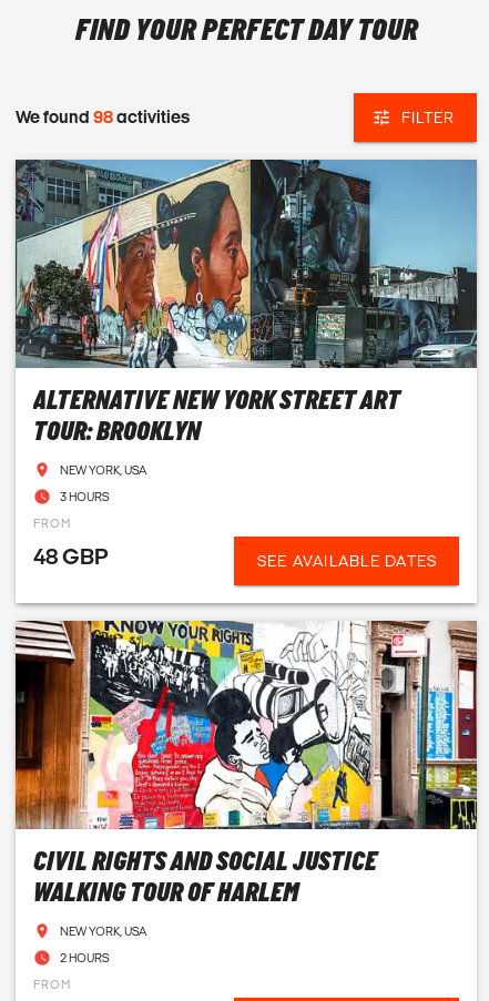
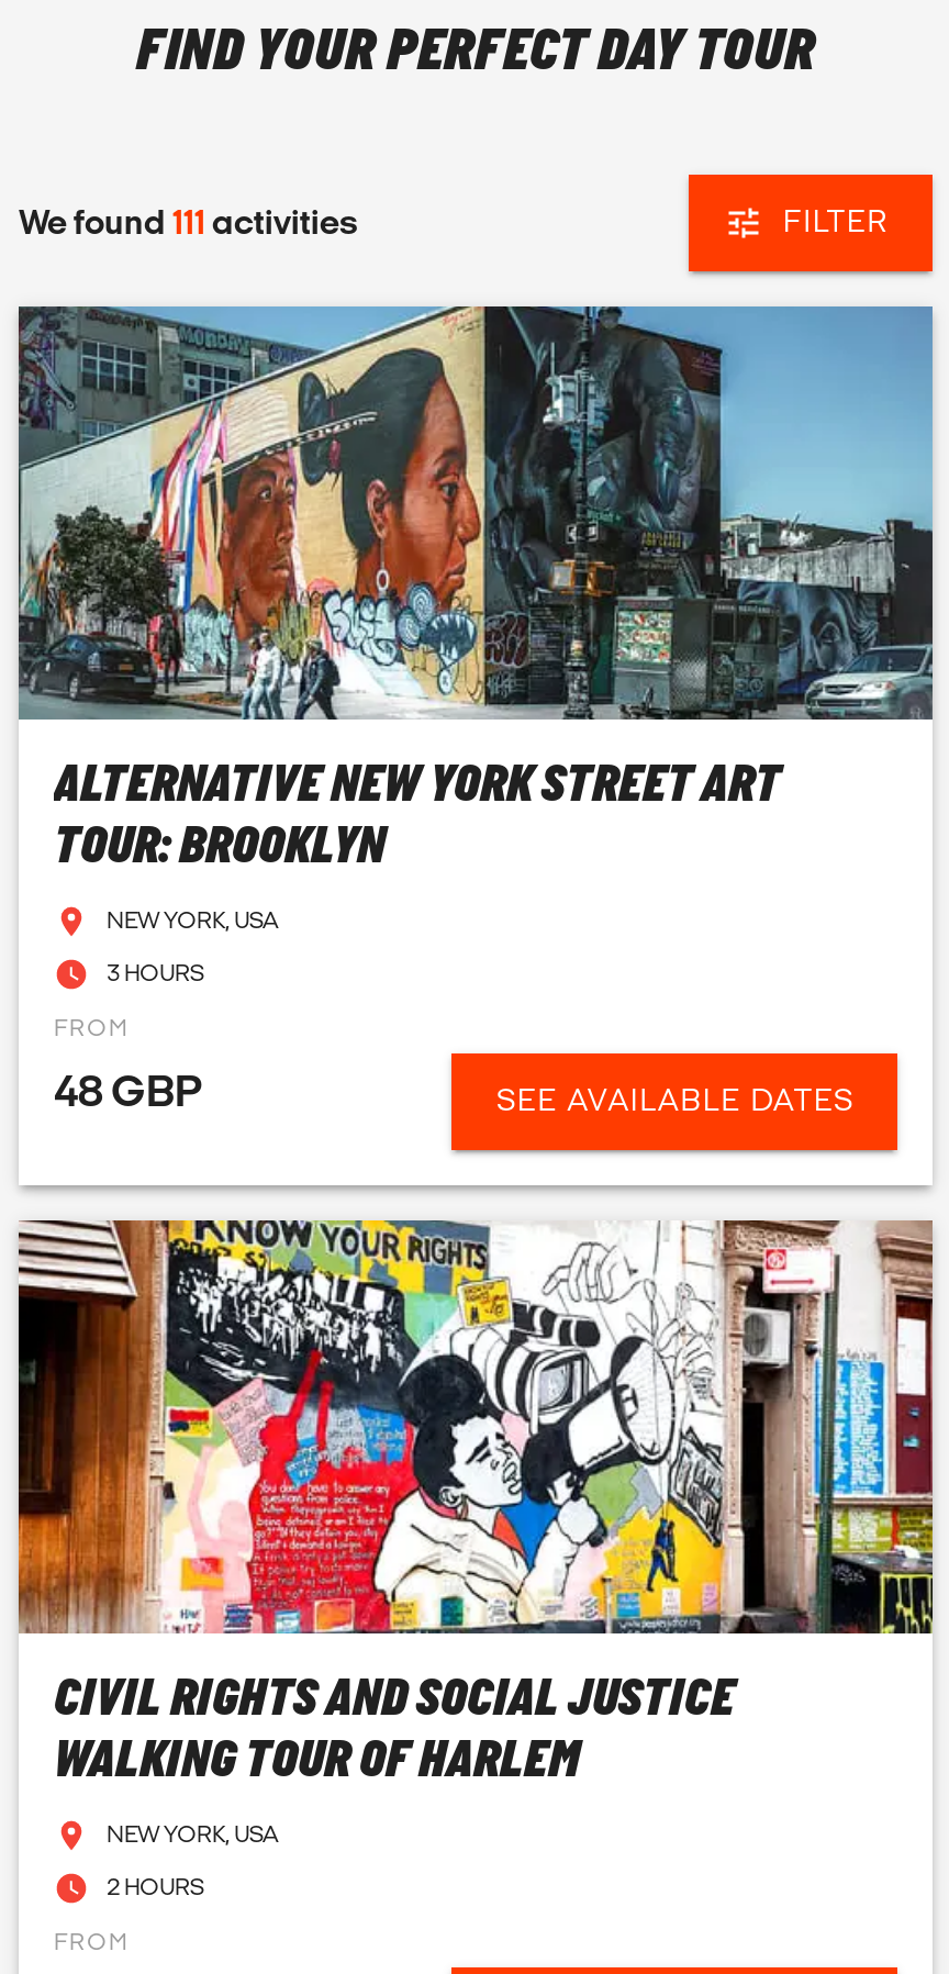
[16,108,190,126] We found 98 activities -> [19,203,357,241] We found 111 activities

